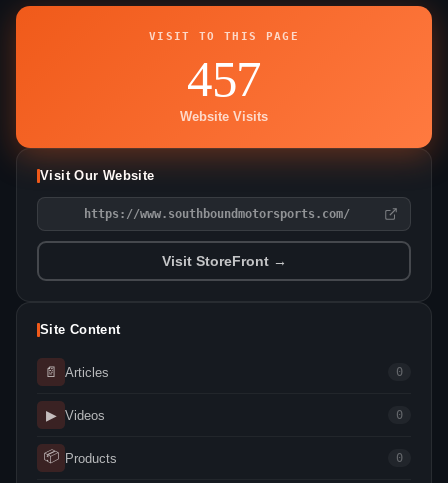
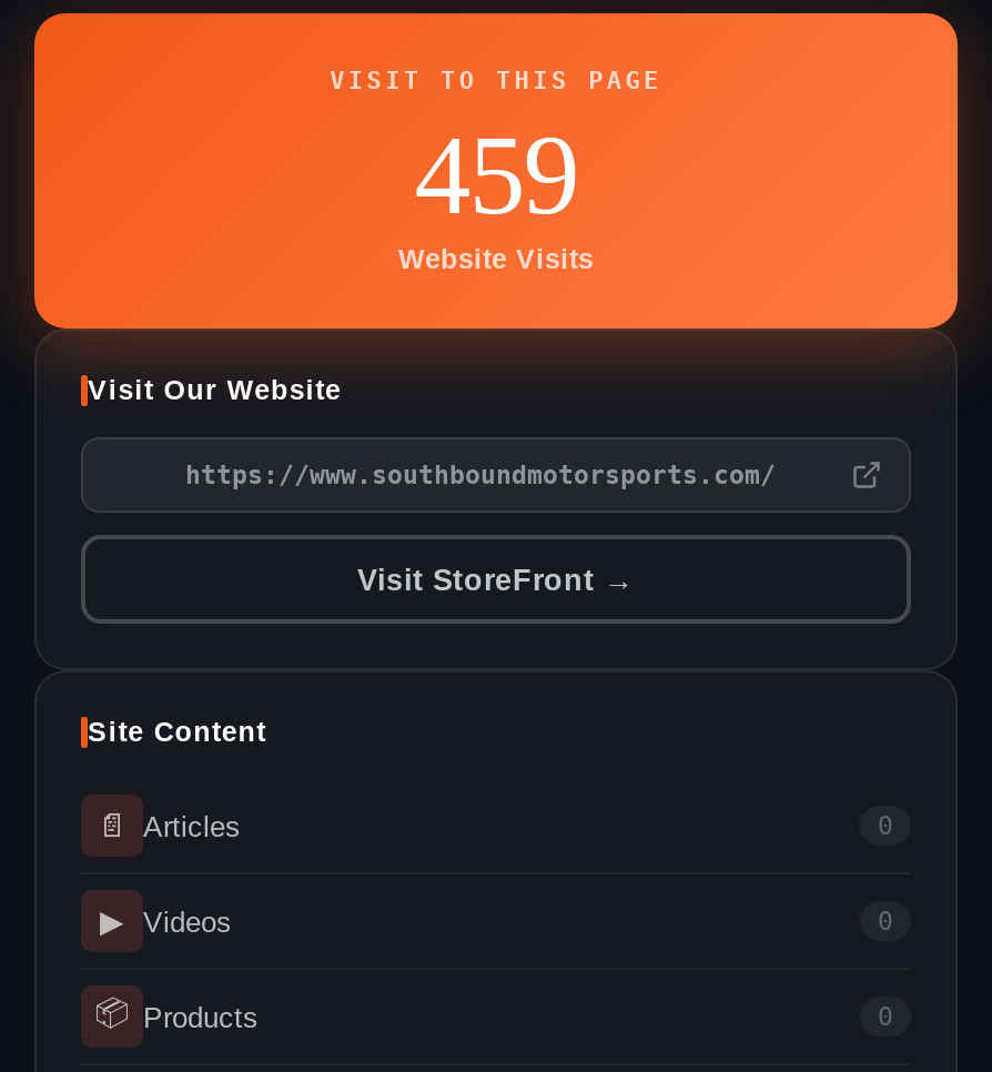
[187,50,261,107] 457 -> [415,111,577,237] 459

